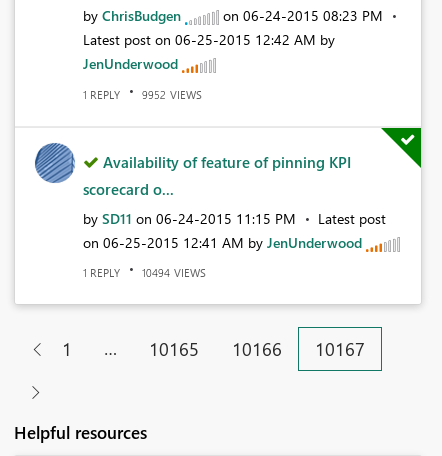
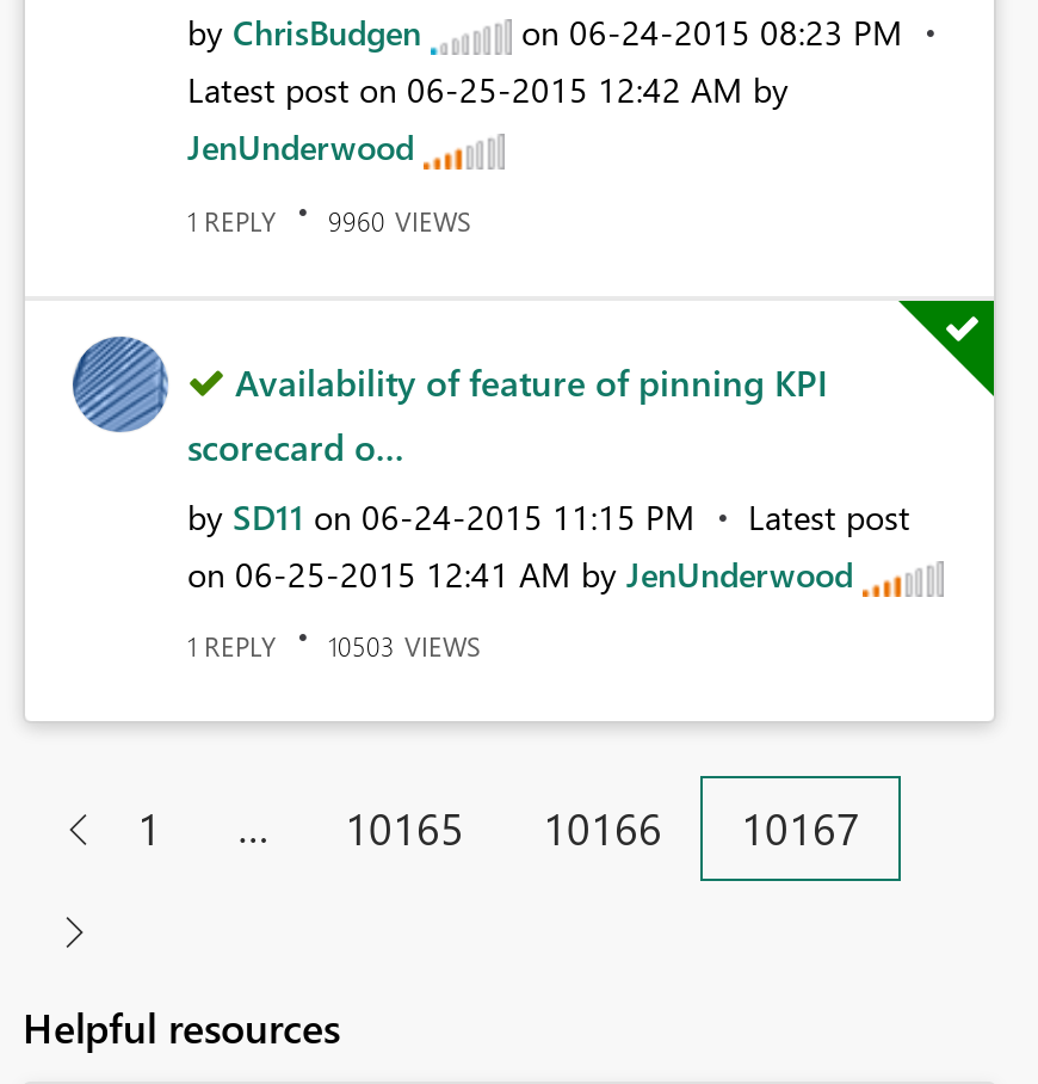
[83,87,202,102] 1 REPLY 9952 VIEWS -> [187,203,471,239] 1 REPLY 9960 VIEWS
[83,265,206,280] 1 REPLY 10494 VIEWS -> [187,629,481,665] 1 REPLY 10503 VIEWS

